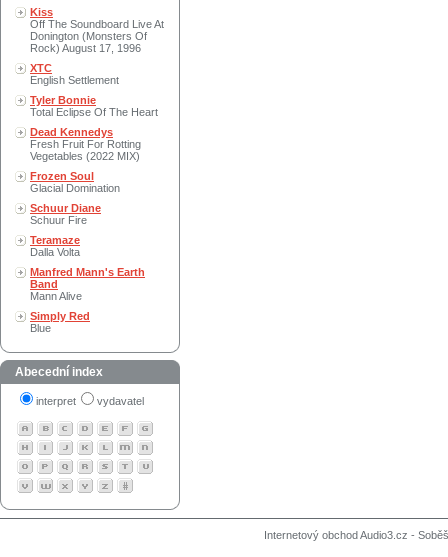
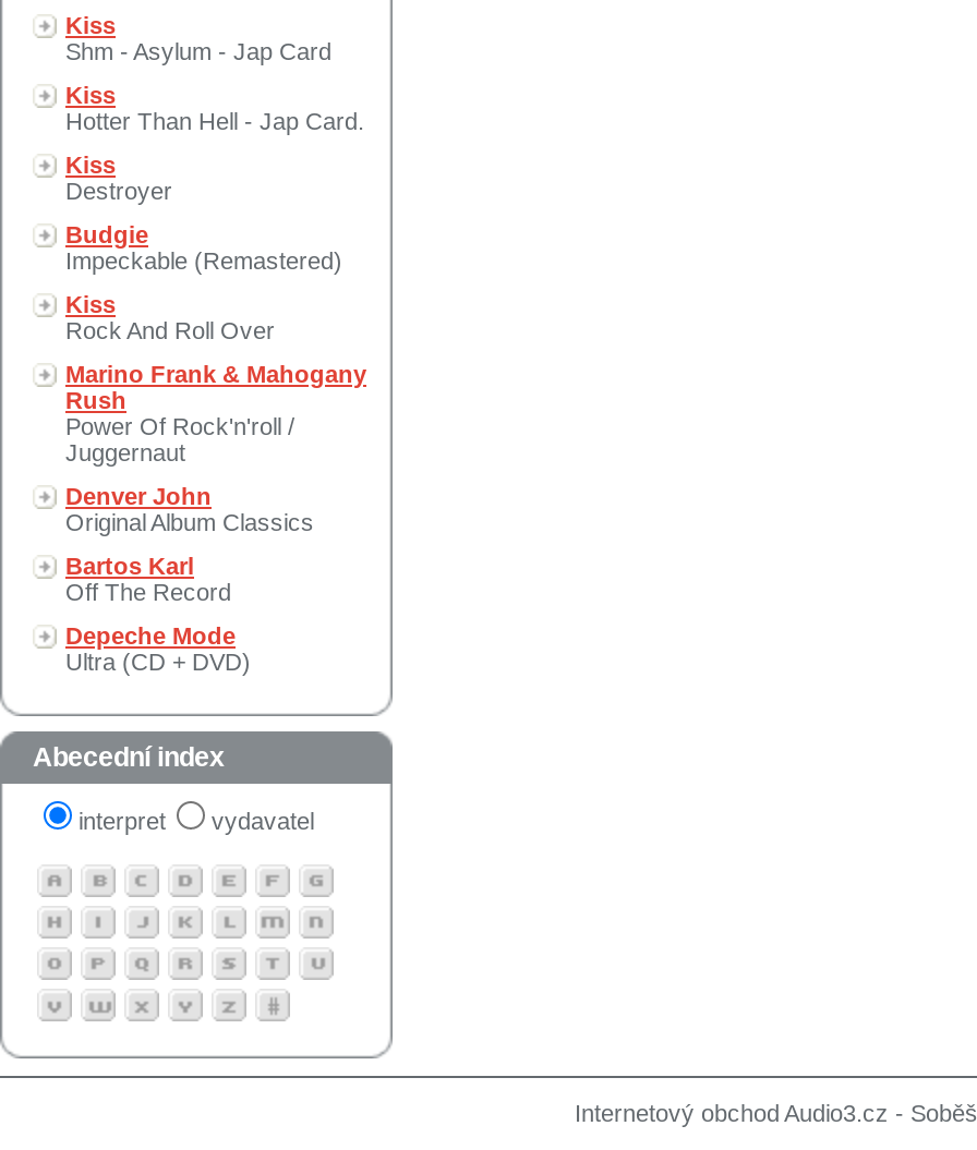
[30,18,164,54] Off The Soundboard Live At | Donington (Monsters Of | Rock) August 17, 1996 -> [65,38,331,64] Shm - Asylum - Jap Card
[30,62,119,86] XTC | English Settlement -> [65,82,364,134] Kiss | Hotter Than Hell - Jap Card.
[30,94,158,118] Tyler Bonnie | Total Eclipse Of The Heart -> [65,152,172,204] Kiss | Destroyer
[30,126,141,162] Dead Kennedys | Fresh Fruit For Rotting | Vegetables (2022 MIX) -> [65,221,342,274] Budgie | Impeckable (Remastered)
[30,170,120,194] Frozen Soul | Glacial Domination -> [65,291,275,343] Kiss | Rock And Roll Over
[30,202,101,226] Schuur Diane | Schuur Fire -> [65,361,366,465] Marino Frank & Mahogany | Rush | Power Of Rock'n'roll / | Juggernaut
[30,234,80,258] Teramaze | Dalla Volta -> [65,483,314,535] Denver John | Original Album Classics
[30,266,145,302] Manfred Mann's Earth | Band | Mann Alive -> [65,553,231,605] Bartos Karl | Off The Record
[30,310,90,334] Simply Red | Blue -> [65,622,251,675] Depeche Mode | Ultra (CD + DVD)

